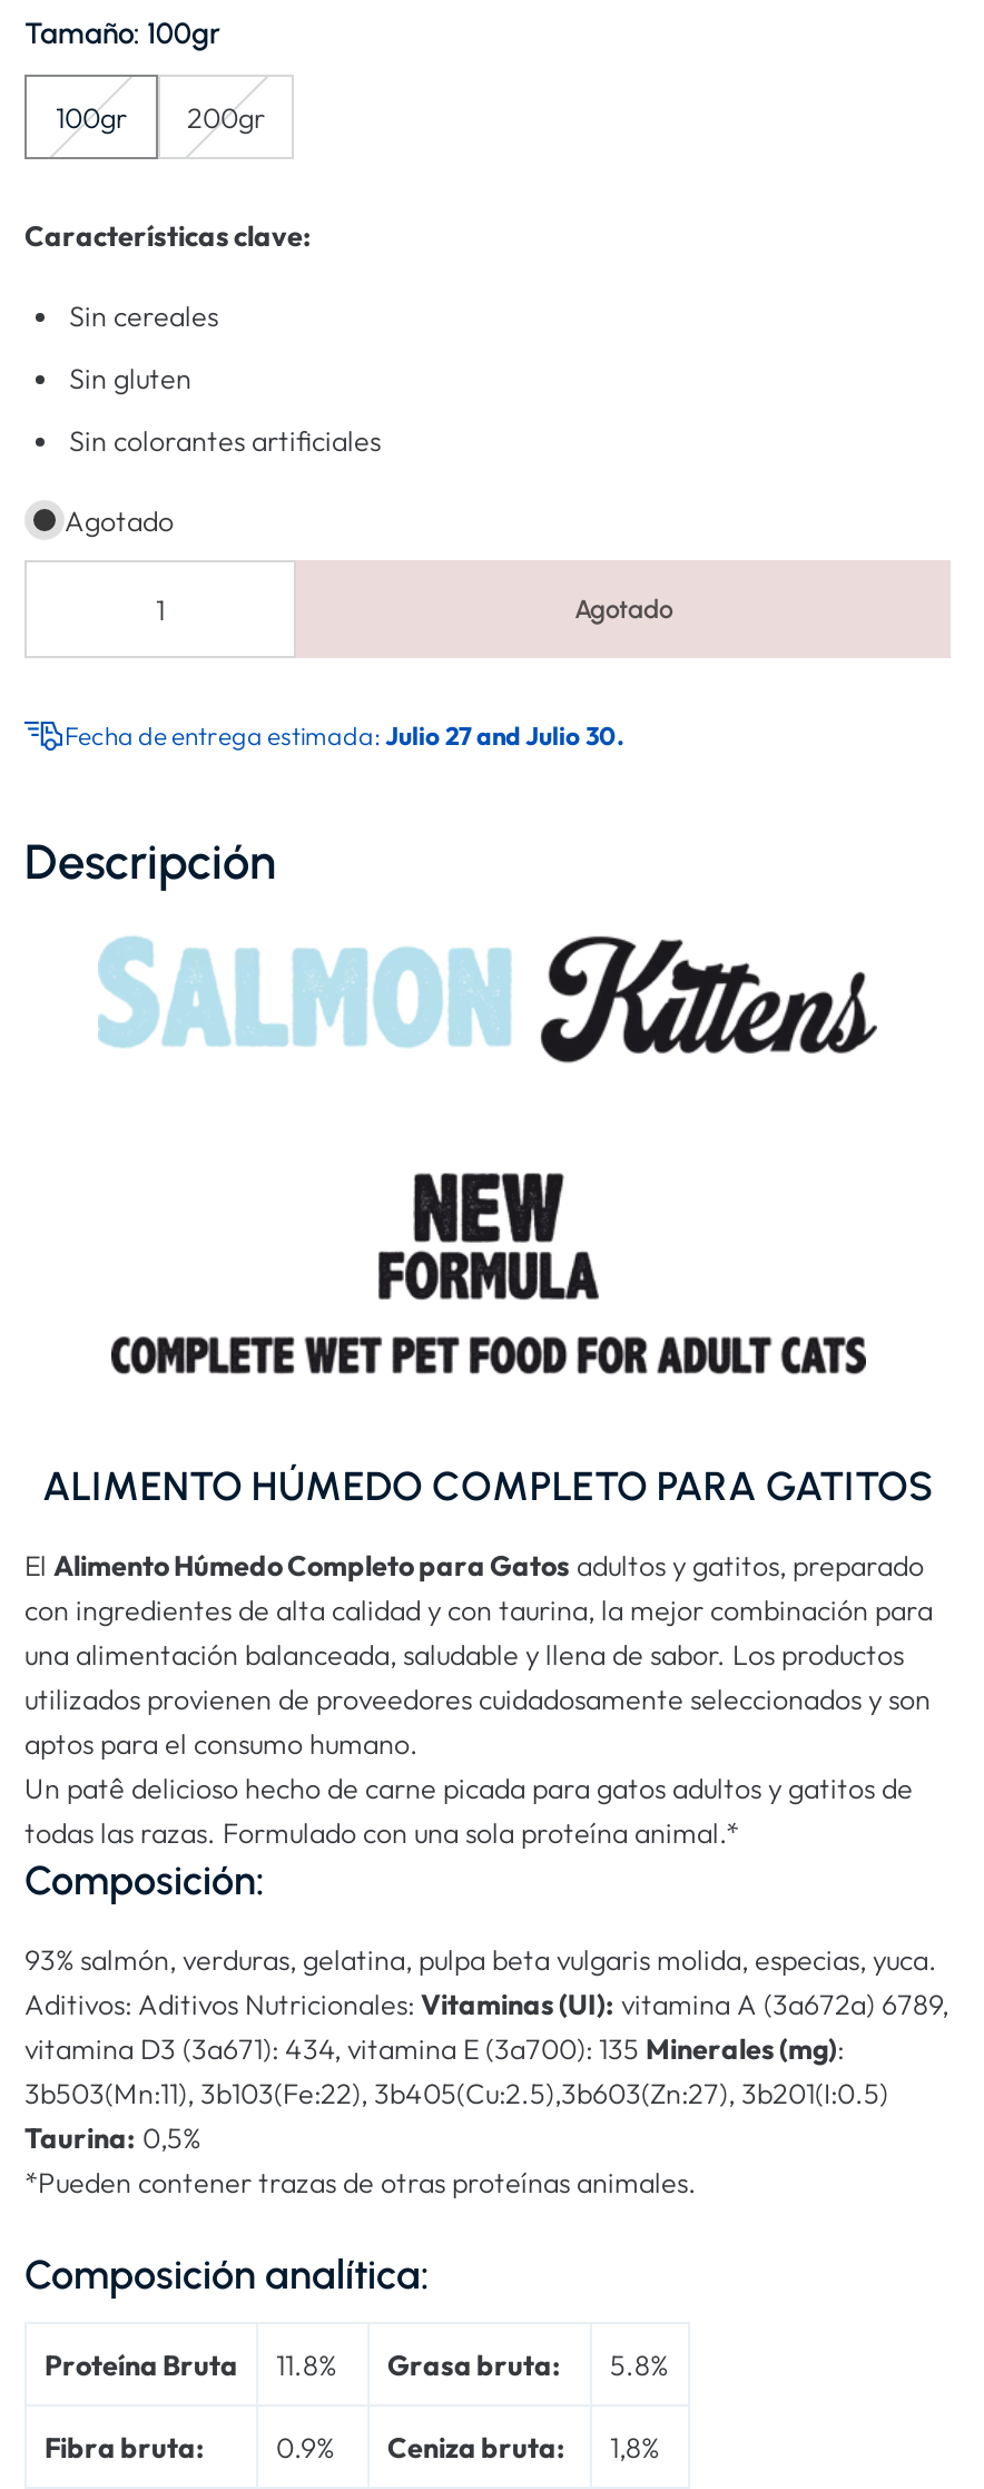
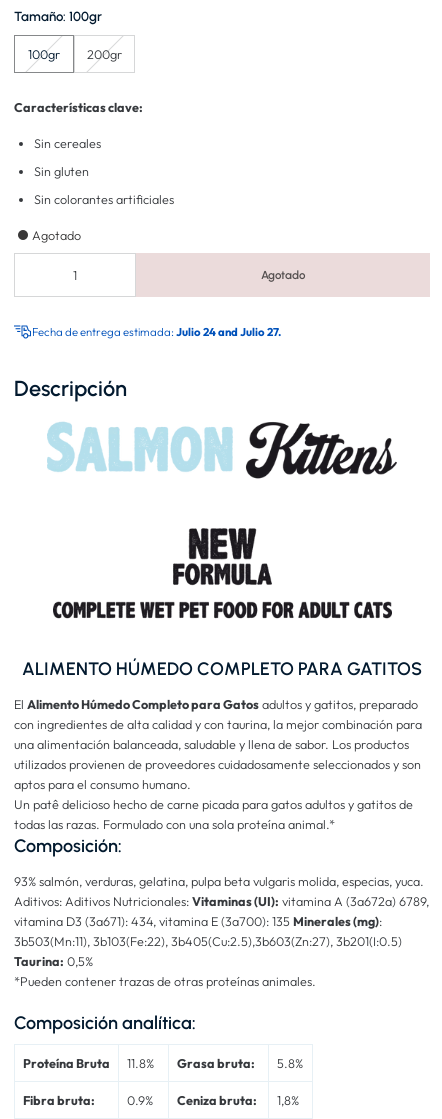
[65,721,623,752] Fecha de entrega estimada: Julio 27 and Julio 30. -> [32,325,281,339] Fecha de entrega estimada: Julio 24 and Julio 27.

